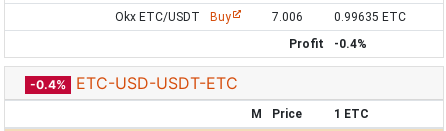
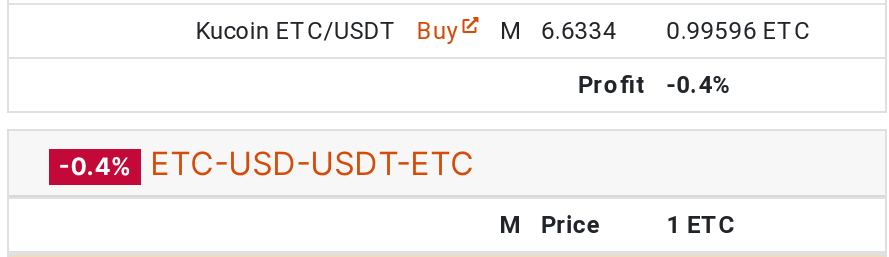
[115,10,200,24] Okx ETC/USDT -> [195,17,397,45] Kucoin ETC/USDT
[272,10,406,24] 7.006 | 0.99635 ETC -> [500,17,811,45] M | 6.6334 | 0.99596 ETC

